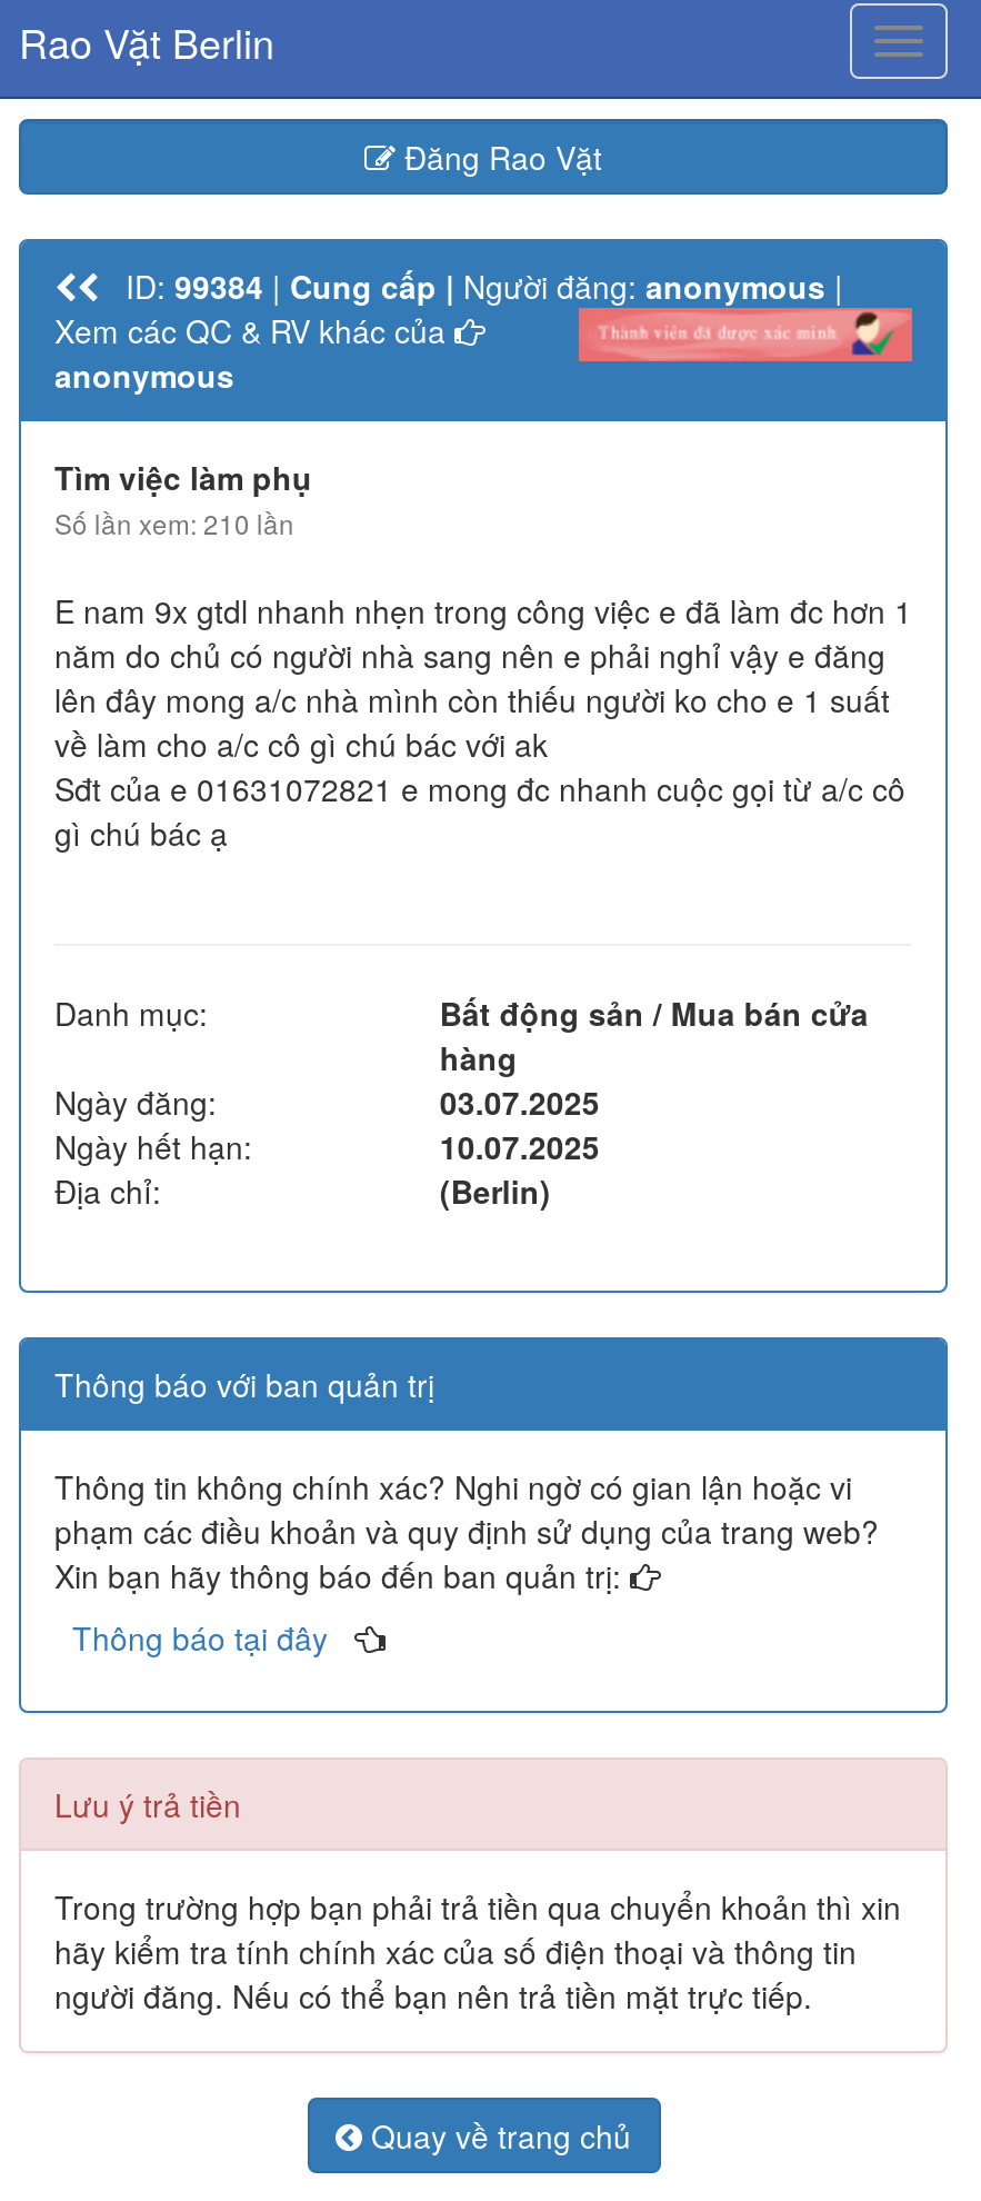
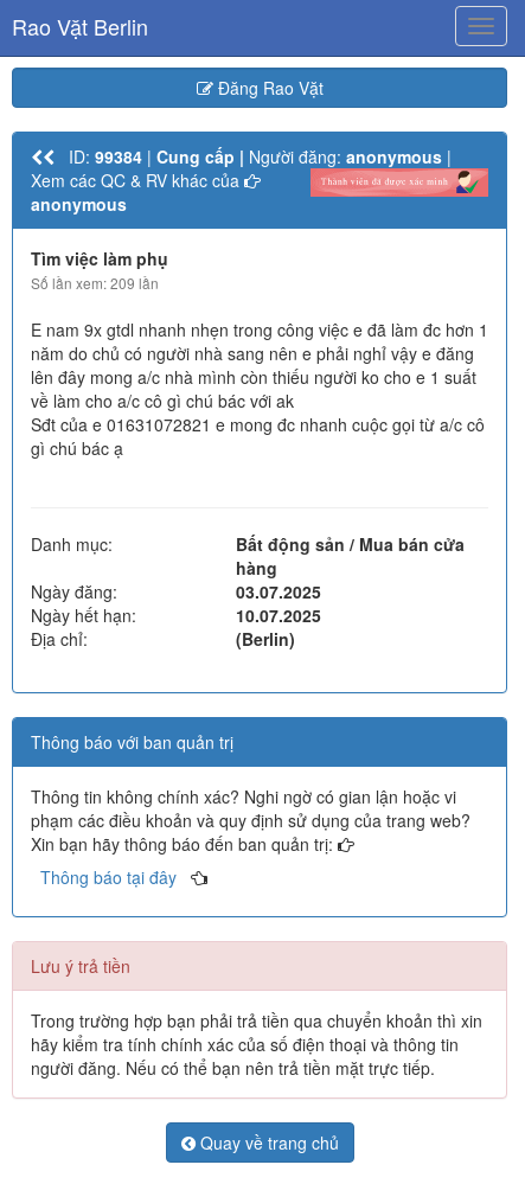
[54,504,294,541] Số lần xem: 210 lần -> [31,273,159,293] Số lần xem: 209 lần

